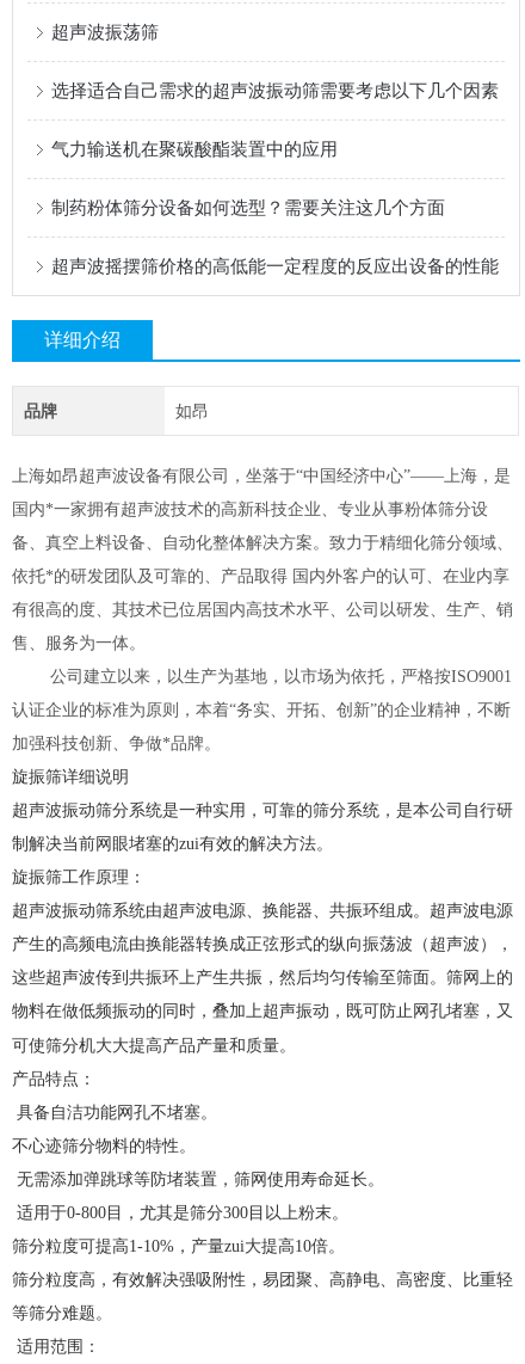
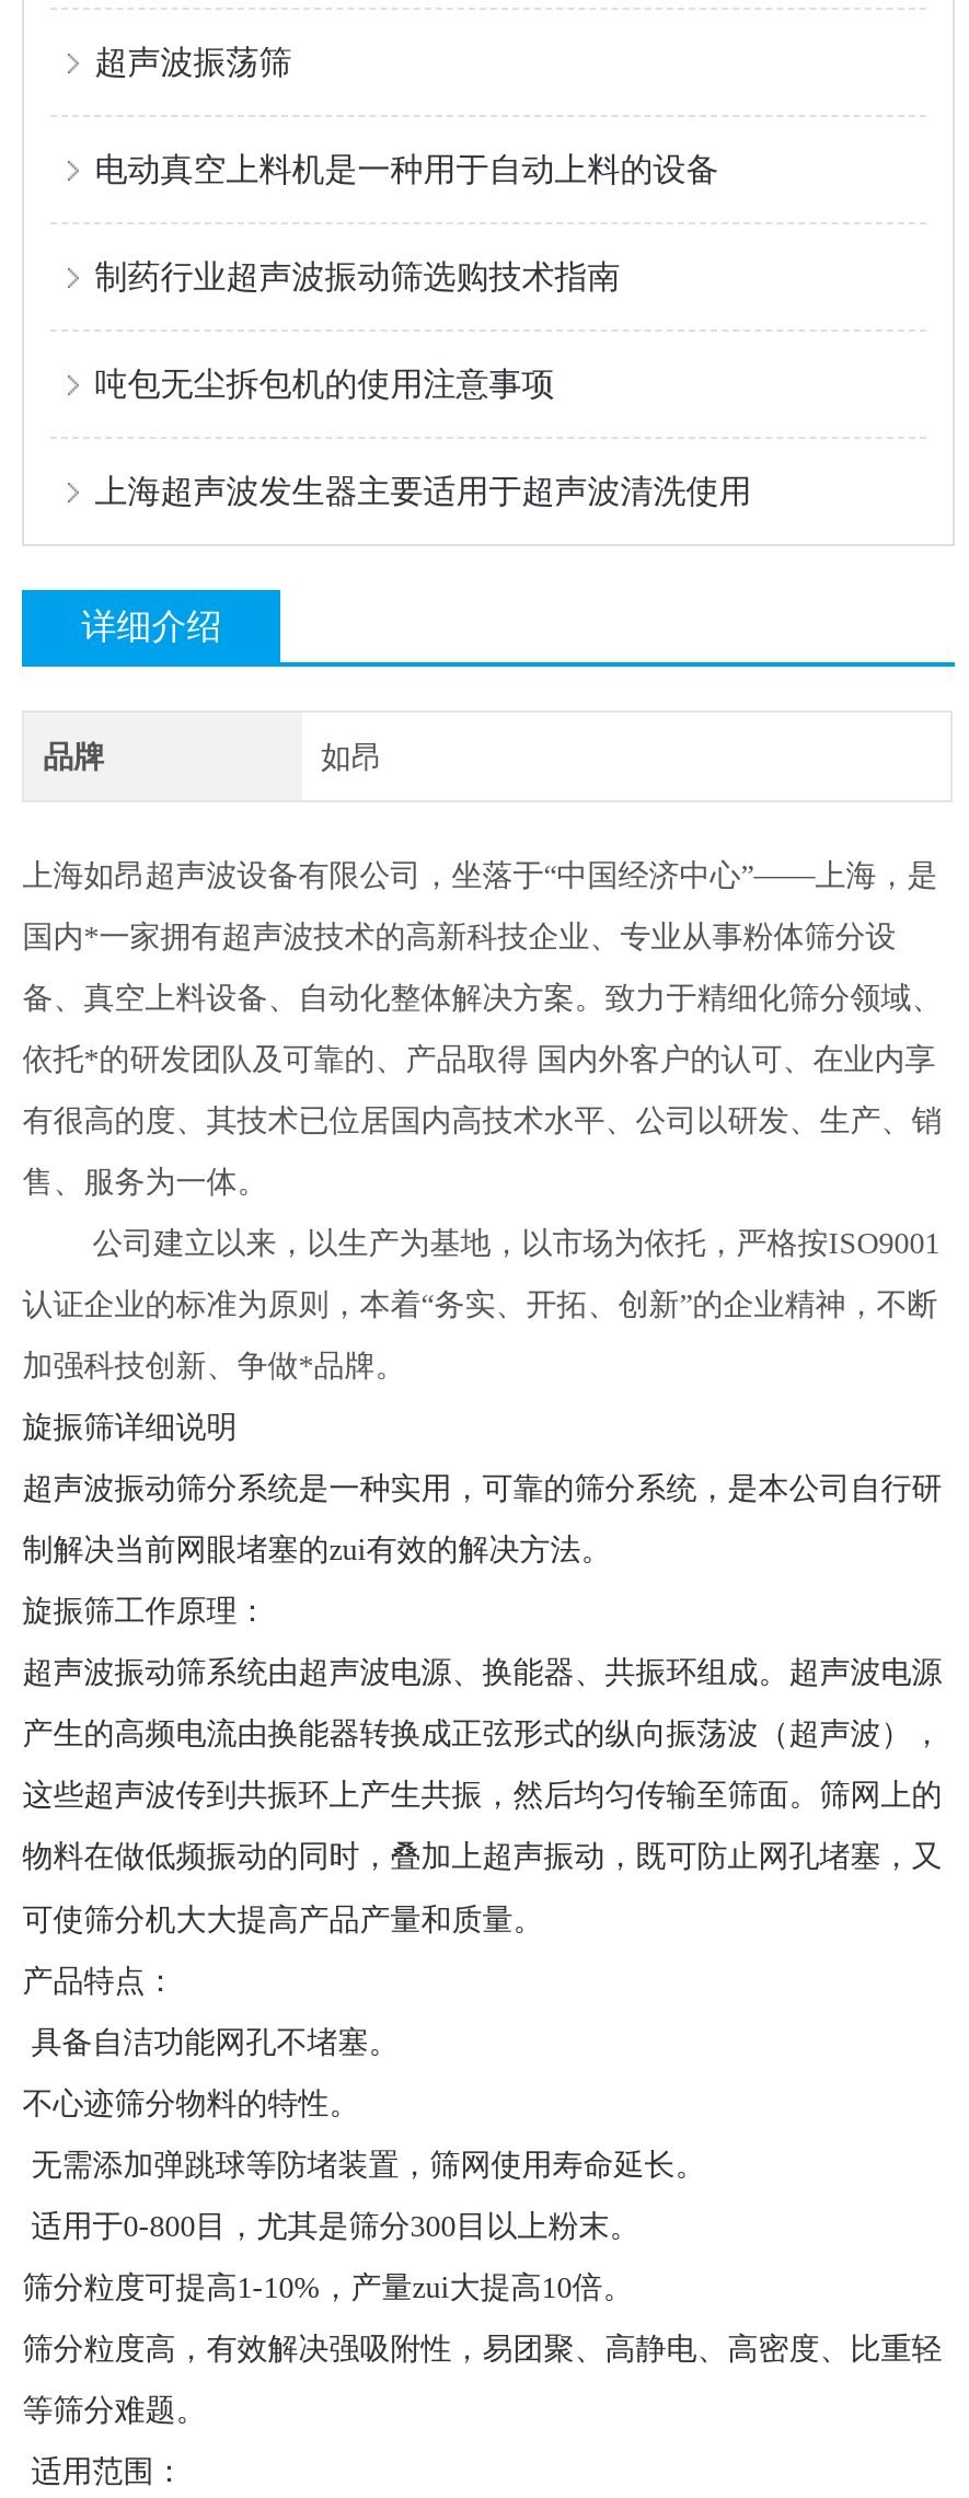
[52,80,499,100] 选择适合自己需求的超声波振动筛需要考虑以下几个因素 -> [95,150,719,187] 电动真空上料机是一种用于自动上料的设备
[52,139,338,159] 气力输送机在聚碳酸酯装置中的应用 -> [95,257,620,295] 制药行业超声波振动筛选购技术指南
[52,197,445,217] 制药粉体筛分设备如何选型？需要关注这几个方面 -> [95,365,554,402] 吨包无尘拆包机的使用注意事项
[52,256,499,276] 超声波摇摆筛价格的高低能一定程度的反应出设备的性能 -> [95,472,752,509] 上海超声波发生器主要适用于超声波清洗使用

